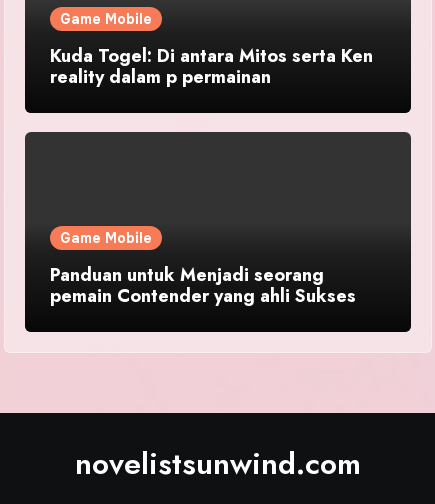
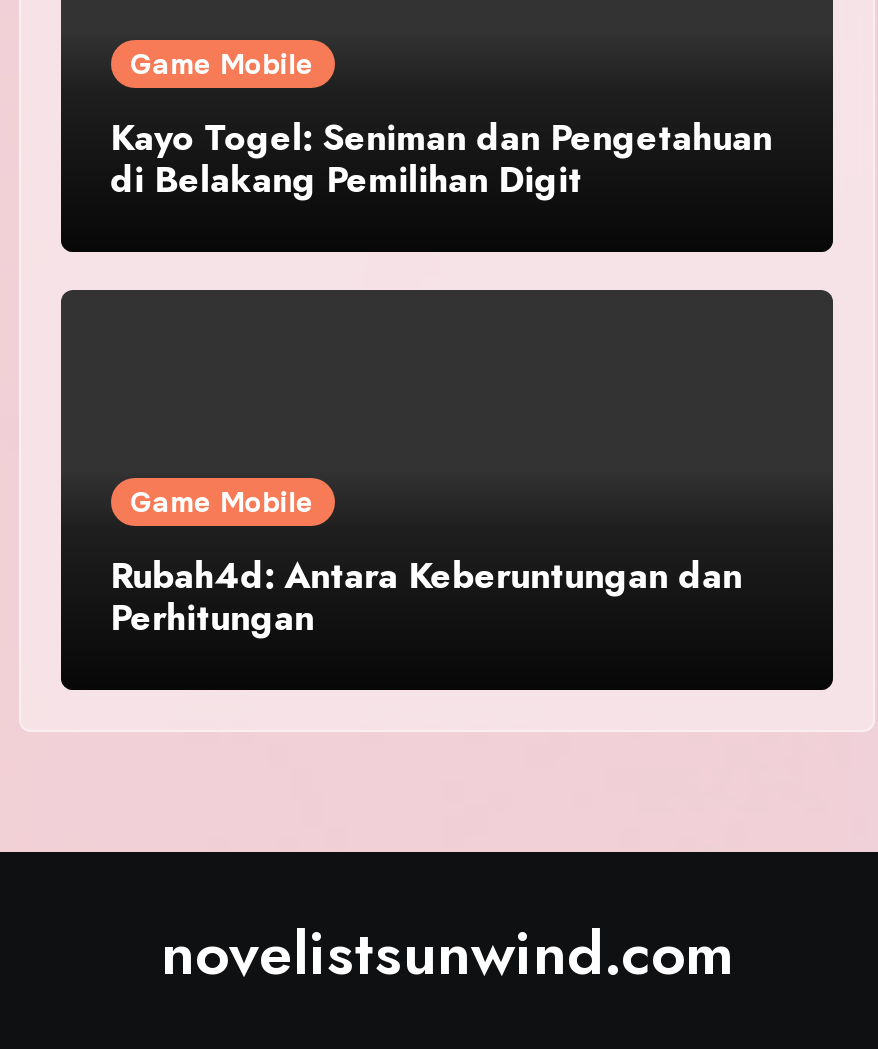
[50,43,373,90] Kuda Togel: Di antara Mitos serta Ken | reality dalam p permainan -> [110,112,772,206] Kayo Togel: Seniman dan Pengetahuan | di Belakang Pemilihan Digit
[50,262,356,309] Panduan untuk Menjadi seorang | pemain Contender yang ahli Sukses -> [110,551,742,645] Rubah4d: Antara Keberuntungan dan | Perhitungan

